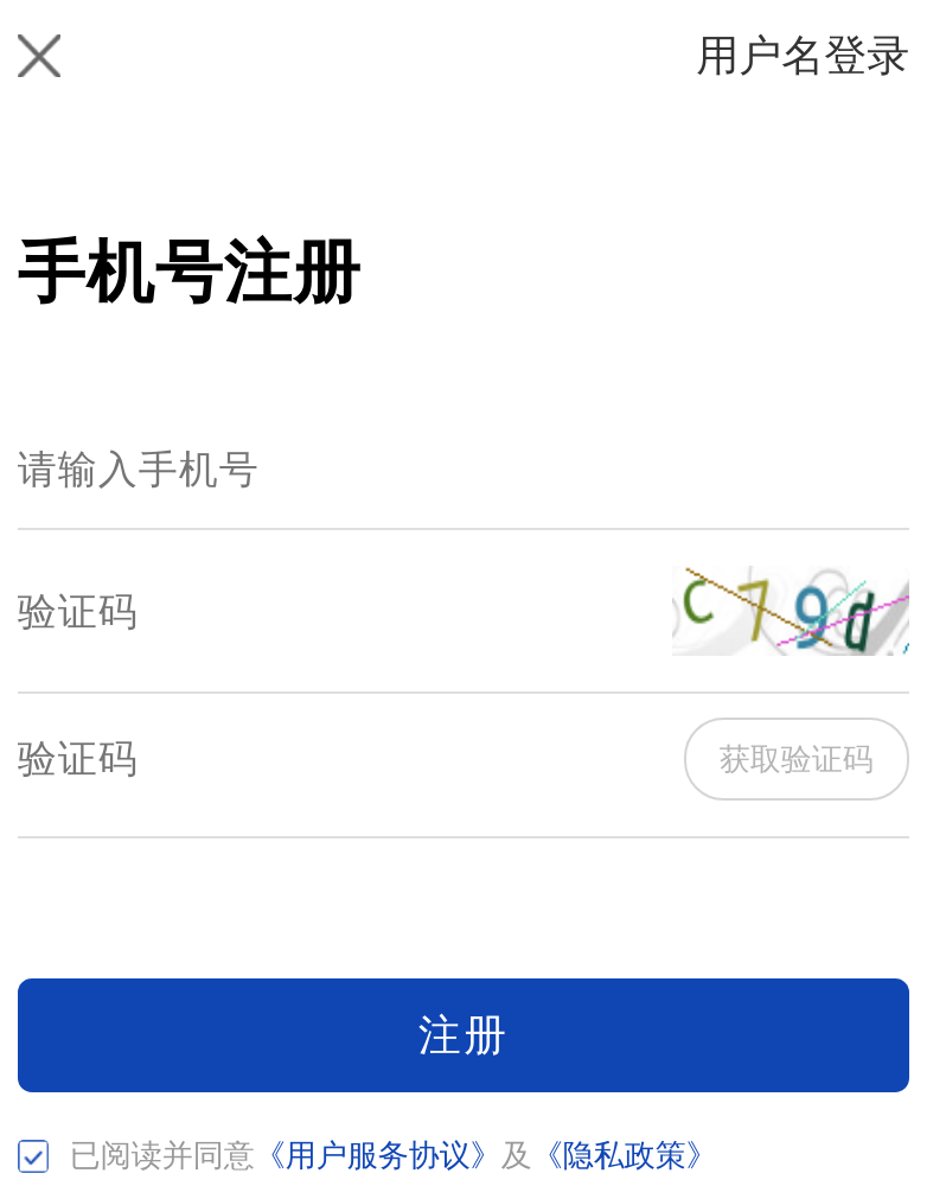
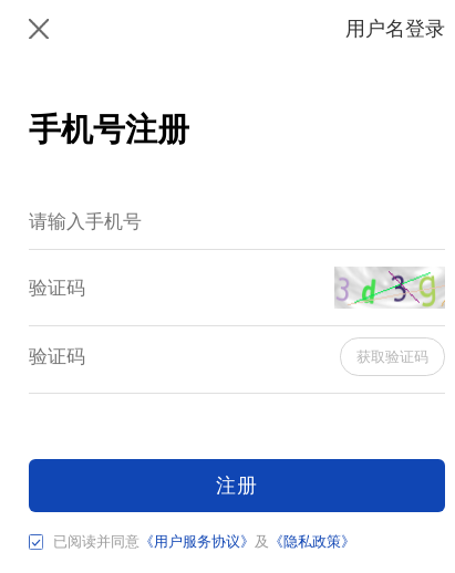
[675,568,909,653] [image] -> [334,267,445,308] [image]

